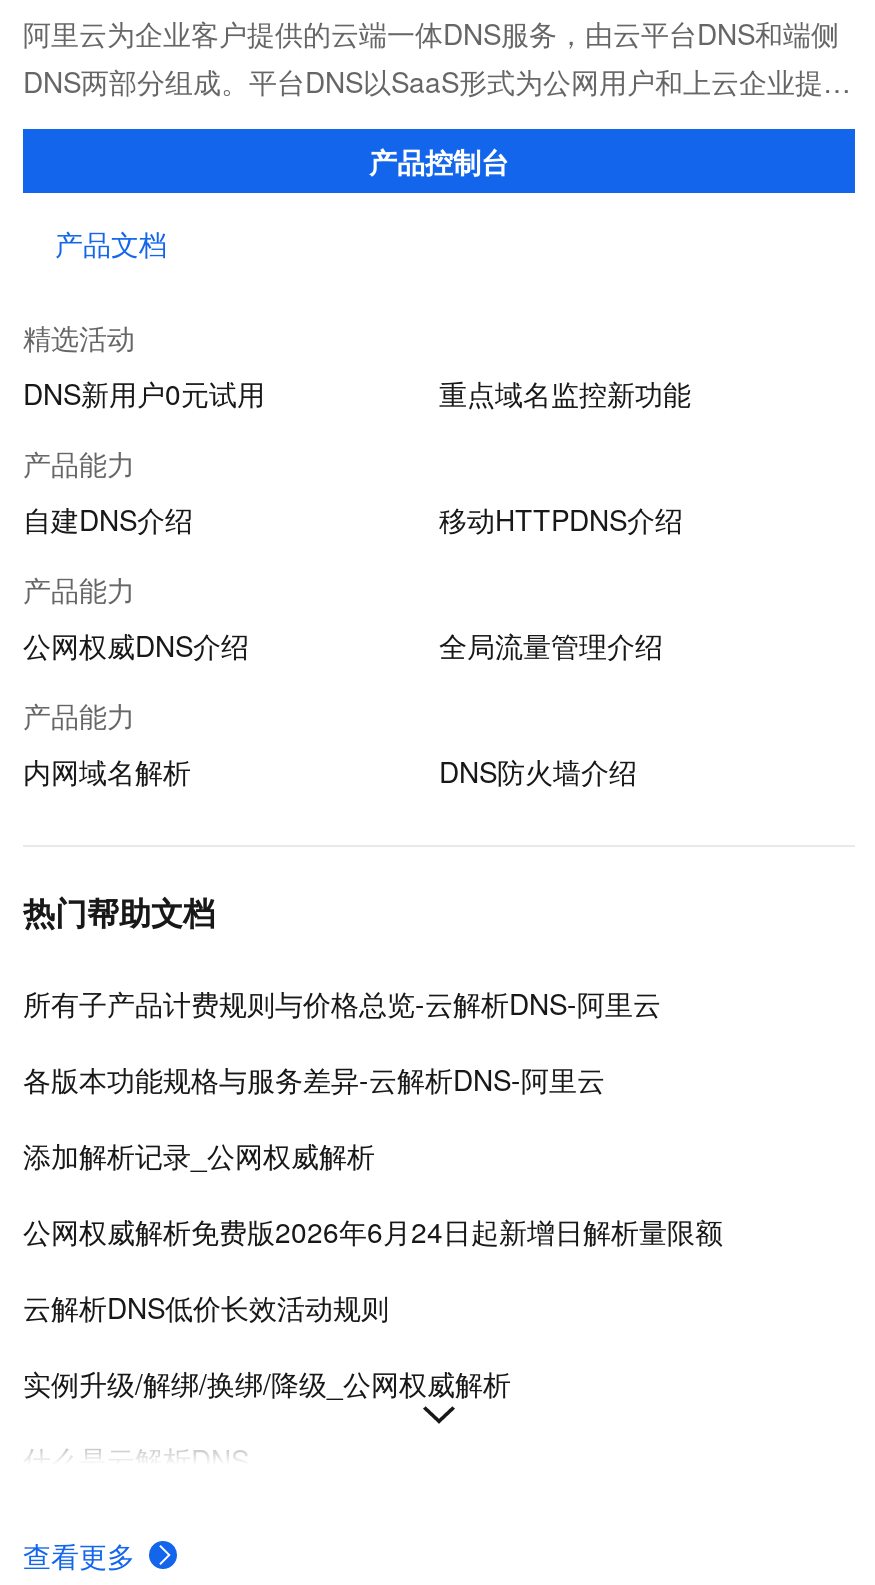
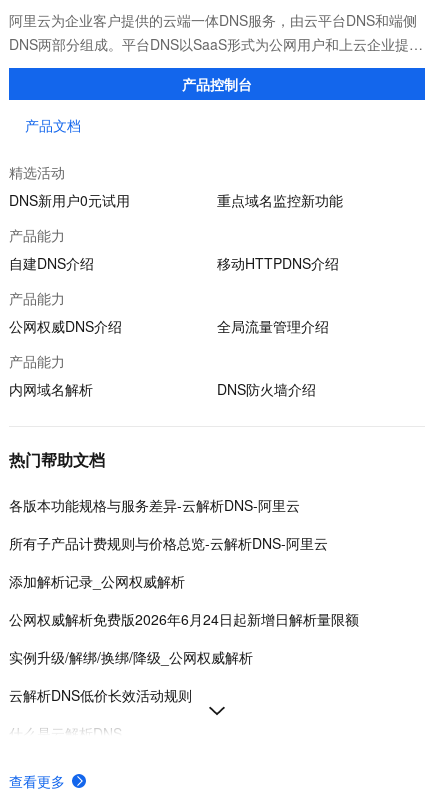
moved [23,983,661,1023] -> [9,533,328,553]: 所有子产品计费规则与价格总览-云解析DNS-阿里云
moved [23,1059,605,1099] -> [9,495,300,515]: 各版本功能规格与服务差异-云解析DNS-阿里云
moved [23,1287,389,1327] -> [9,685,192,705]: 云解析DNS低价长效活动规则
moved [23,1363,511,1403] -> [9,647,253,667]: 实例升级/解绑/换绑/降级_公网权威解析

